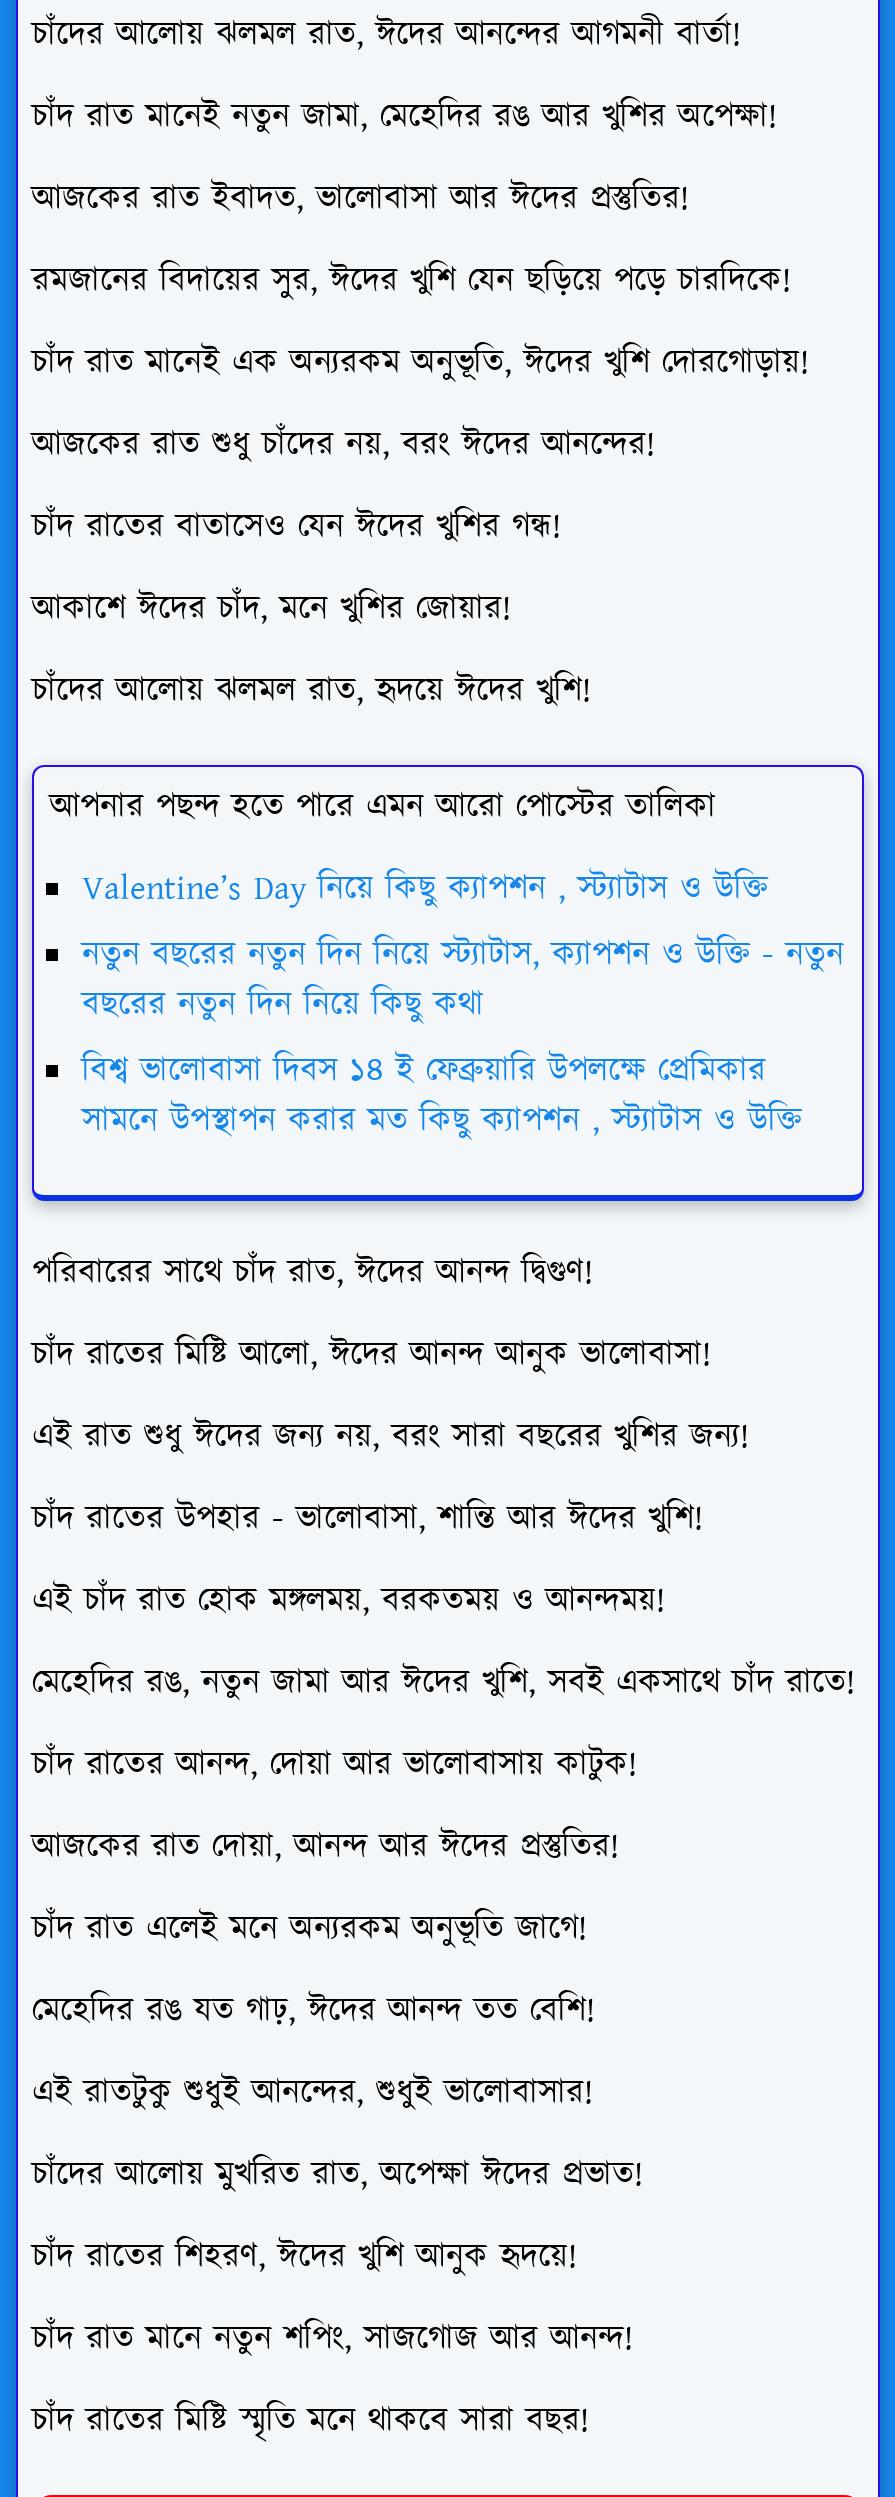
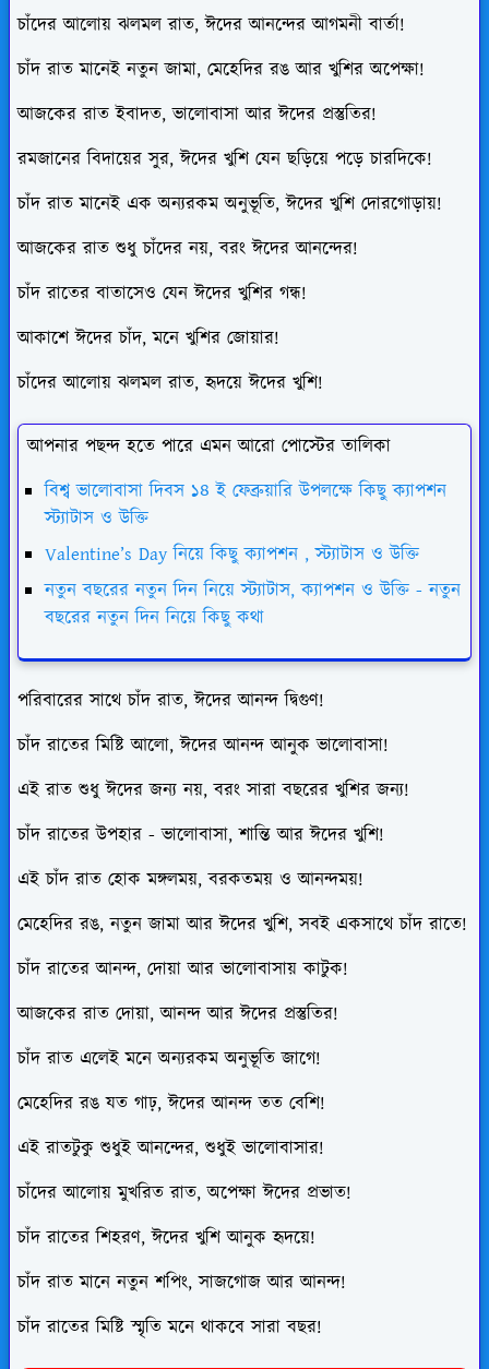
none -> [45,478,446,532] বিশ্ব ভালোবাসা দিবস ১৪ ই ফেব্রুয়ারি উপলক্ষে কিছু ক্যাপশন | স্ট্যাটাস ও উক্তি
moved [82,865,844,1029] -> [45,541,461,631]: Valentine’s Day নিয়ে কিছু ক্যাপশন , স্ট্যাটাস ও উক্তি | নতুন বছরের নতুন দিন নিয়ে স্ট্যাটাস, ক্যাপশন ও উক্তি - নতুন | বছরের নতুন দিন নিয়ে কিছু কথা
[82,1047,802,1145] বিশ্ব ভালোবাসা দিবস ১৪ ই ফেব্রুয়ারি উপলক্ষে প্রেমিকার | সামনে উপস্থাপন করার মত কিছু ক্যাপশন , স্ট্যাটাস ও উক্তি -> none

